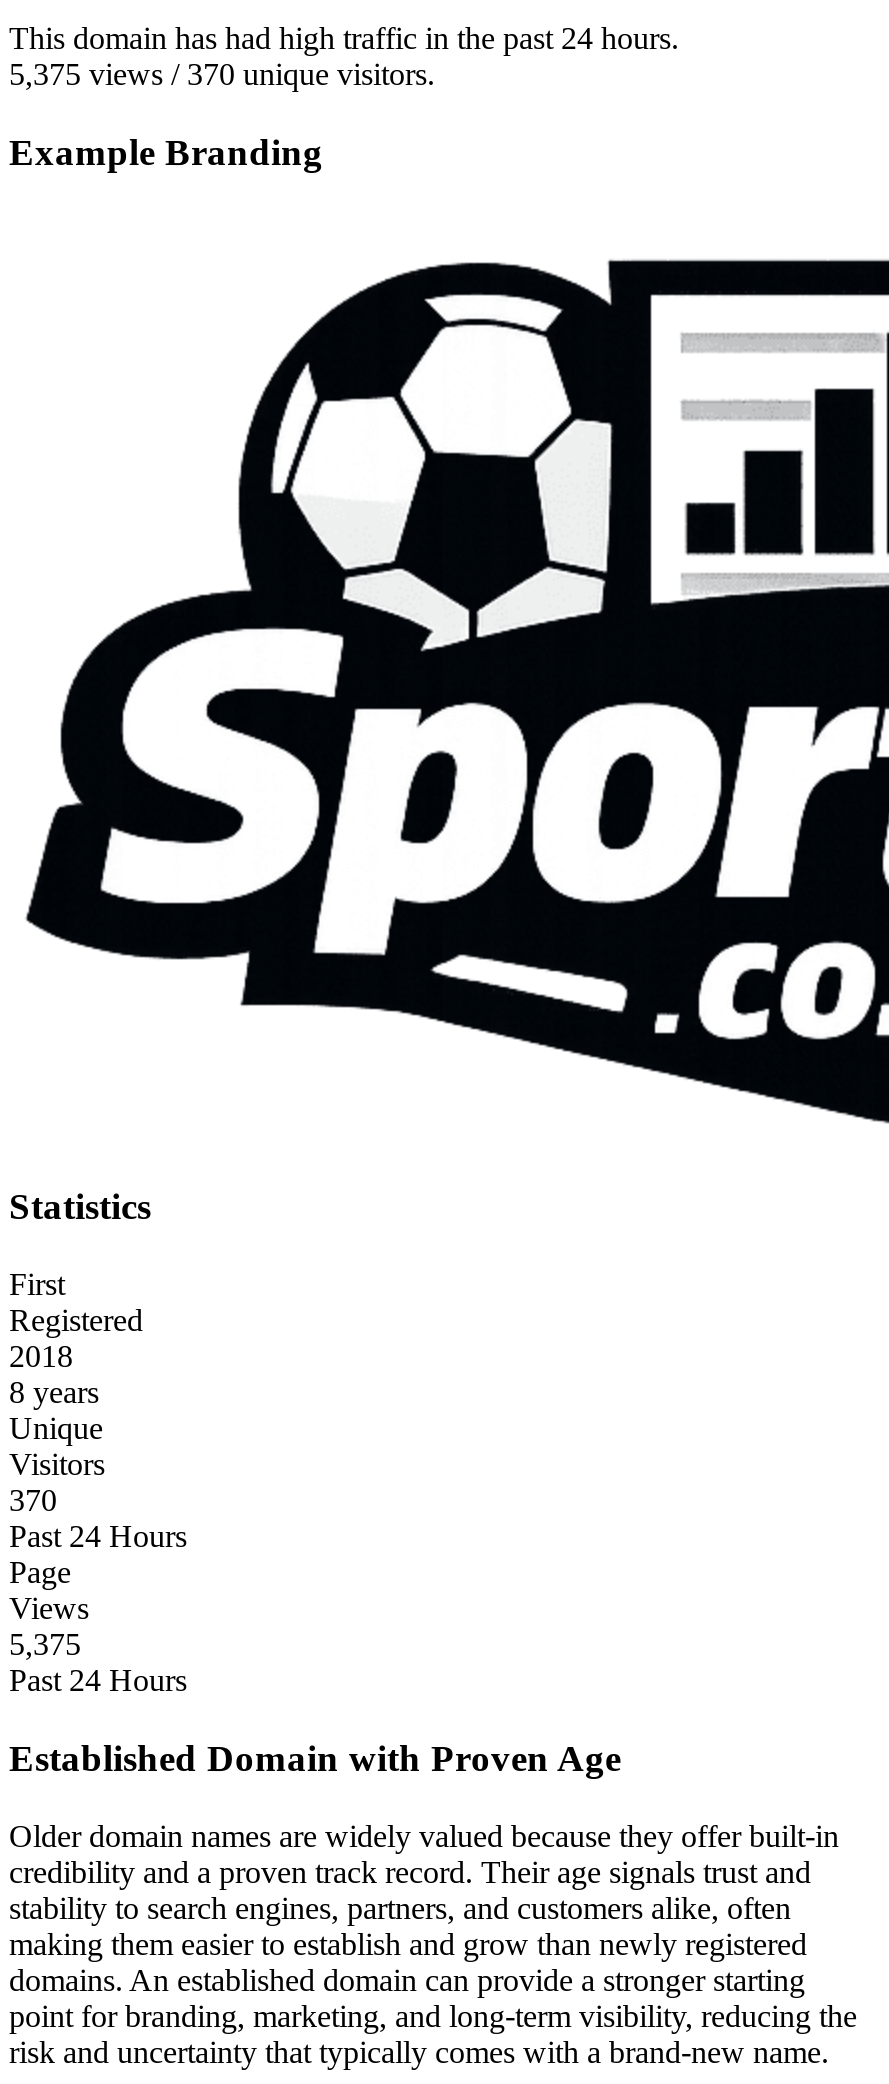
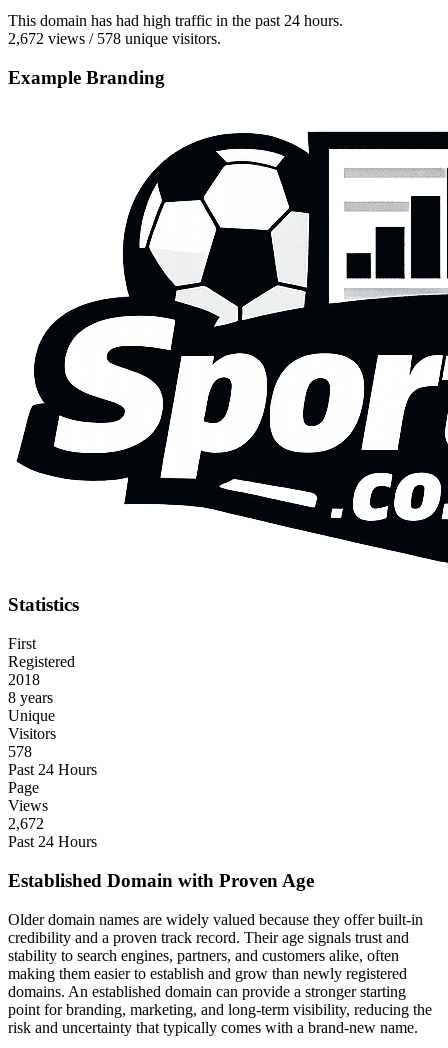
[9,58,435,92] 5,375 views / 370 unique visitors. -> [8,30,221,47] 2,672 views / 578 unique visitors.
[9,1483,57,1517] 370 -> [8,743,32,760] 578
[9,1627,81,1661] 5,375 -> [8,815,44,832] 2,672

